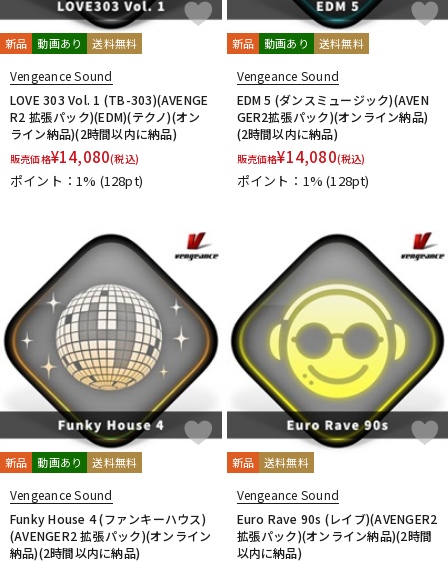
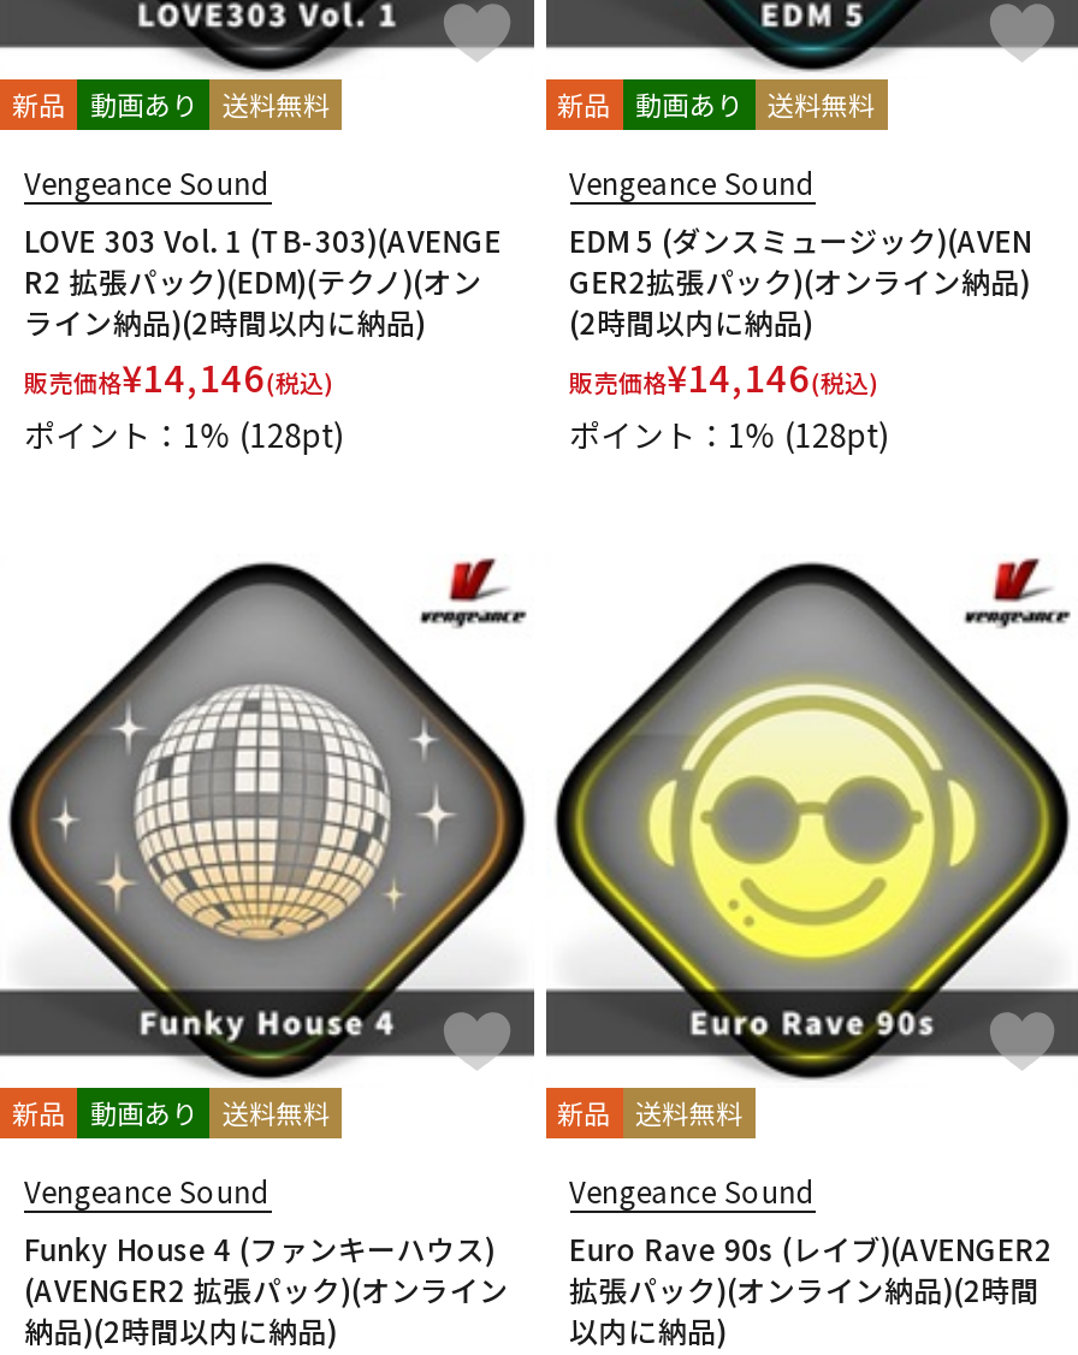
[10,146,139,167] 販売価格¥14,080(税込) -> [24,352,334,402] 販売価格¥14,146(税込)
[236,146,365,167] 販売価格¥14,080(税込) -> [569,352,879,402] 販売価格¥14,146(税込)

